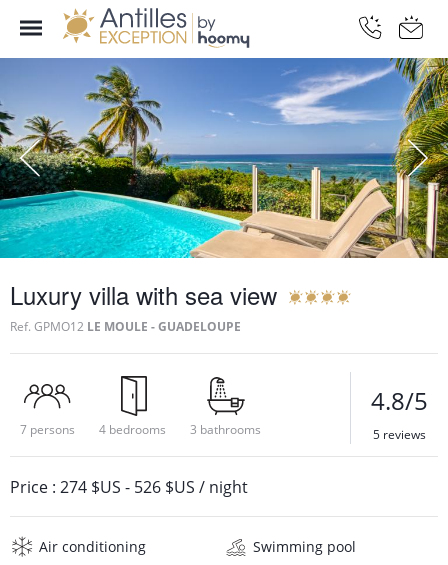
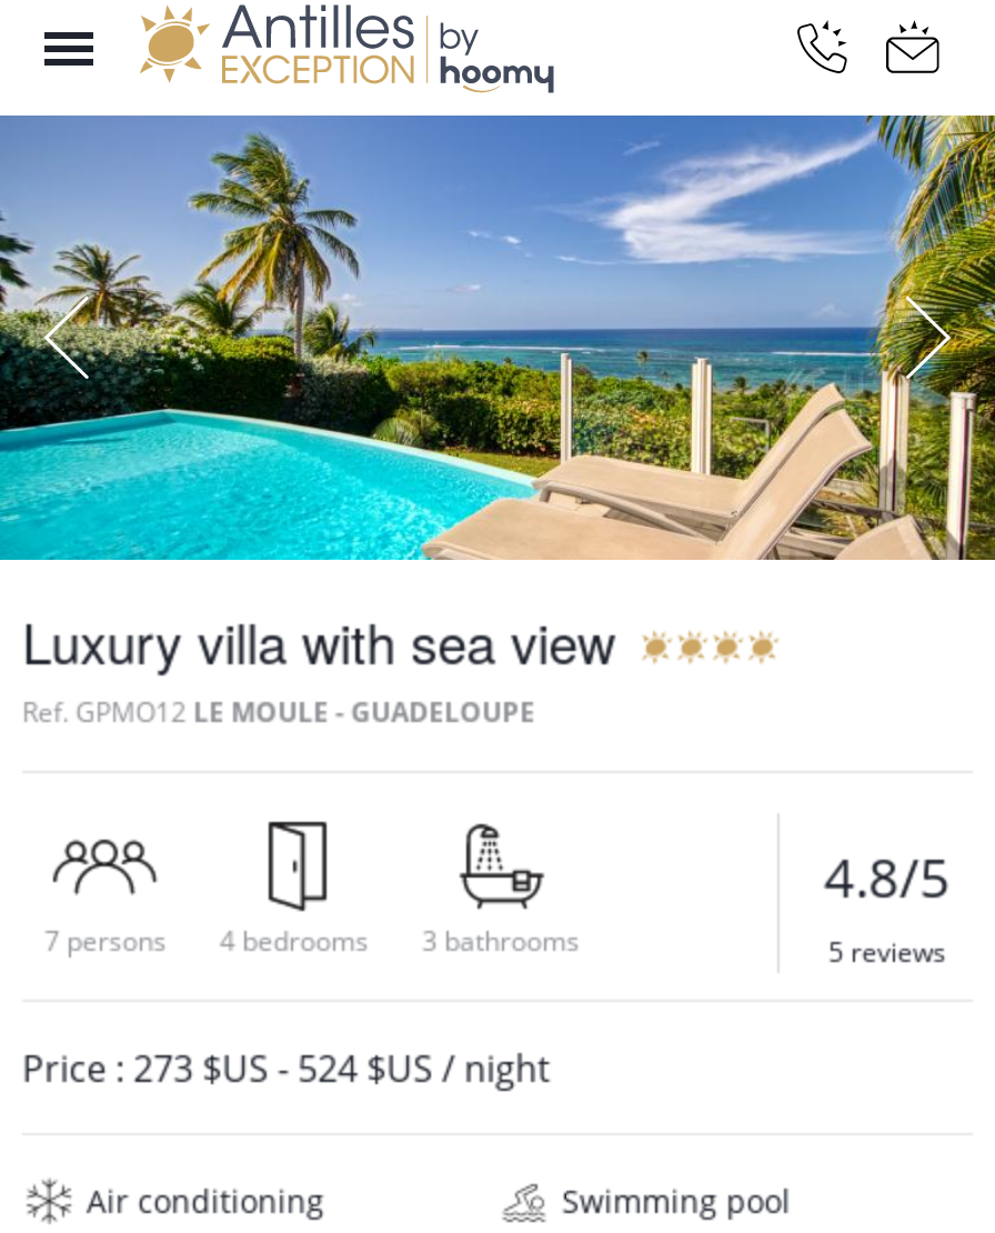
[10,476,248,498] Price : 274 $US - 526 $US / night -> [22,1044,551,1093] Price : 273 $US - 524 $US / night

